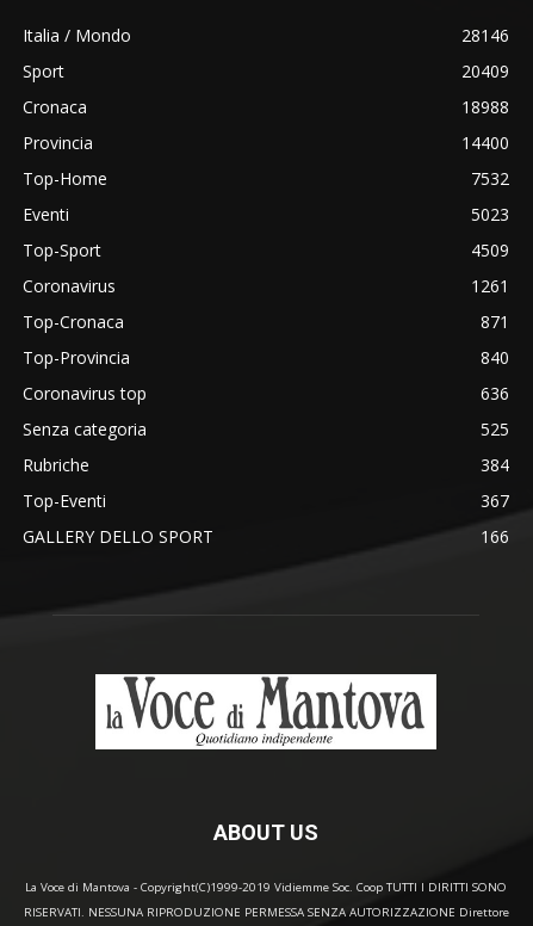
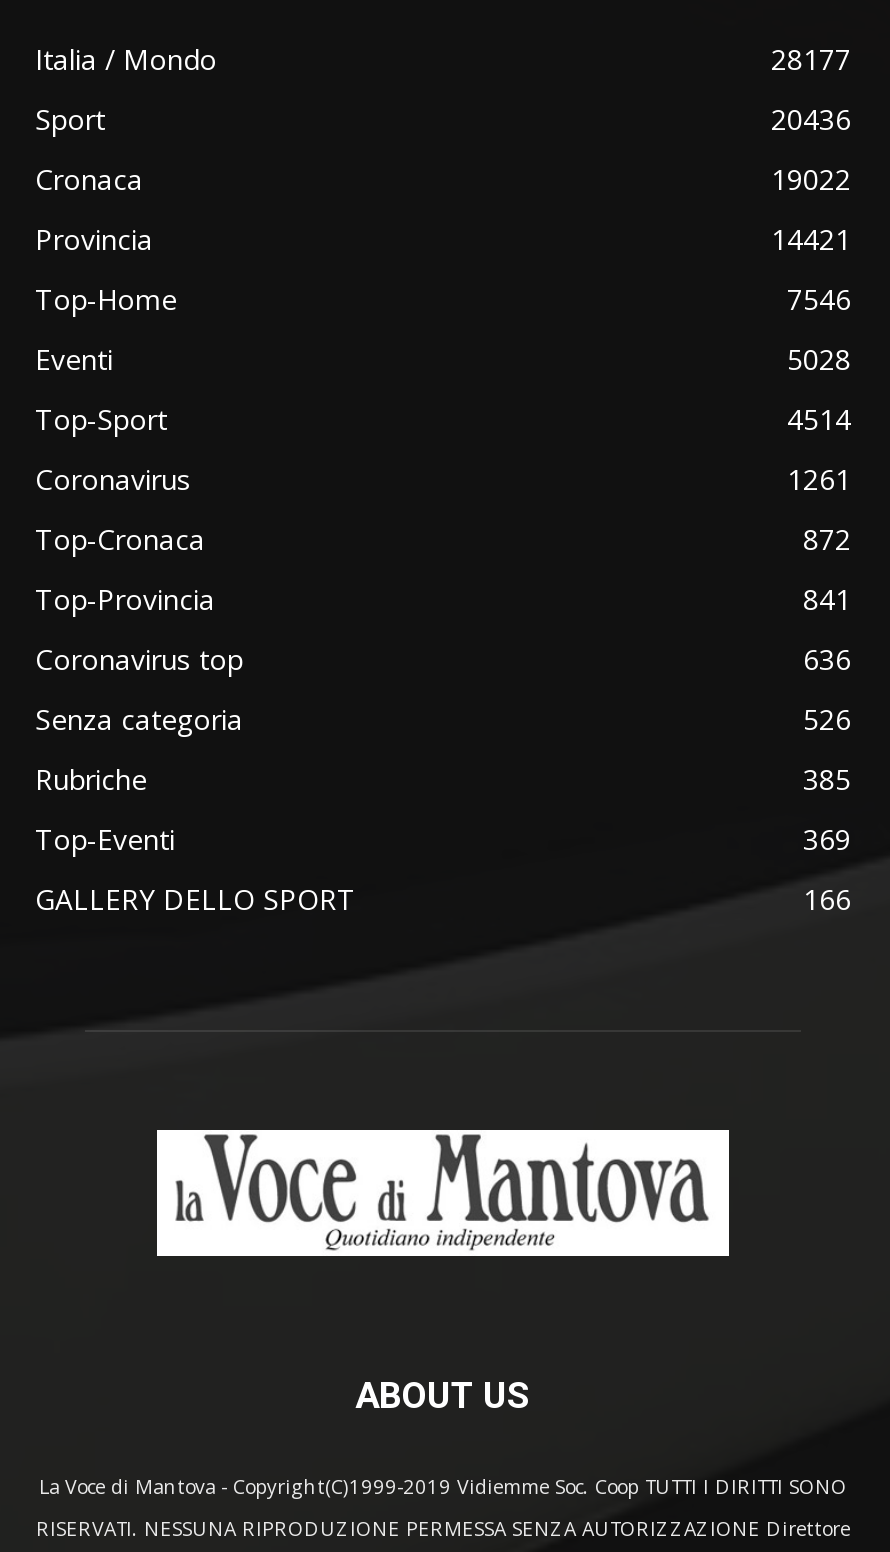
[461,24,509,46] 28146 -> [771,39,851,77] 28177
[461,59,509,82] 20409 -> [771,99,851,137] 20436
[461,95,509,118] 18988 -> [771,159,851,197] 19022
[461,131,509,154] 14400 -> [771,219,851,257] 14421
[471,167,509,189] 7532 -> [787,279,851,317] 7546
[471,203,509,225] 5023 -> [787,339,851,377] 5028
[471,238,509,261] 4509 -> [787,399,851,437] 4514
[481,310,509,333] 871 -> [803,519,851,557] 872
[481,346,509,368] 840 -> [803,579,851,617] 841
[481,417,509,440] 525 -> [803,699,851,737] 526
[481,453,509,476] 384 -> [803,759,851,797] 385
[481,489,509,512] 367 -> [803,819,851,857] 369

